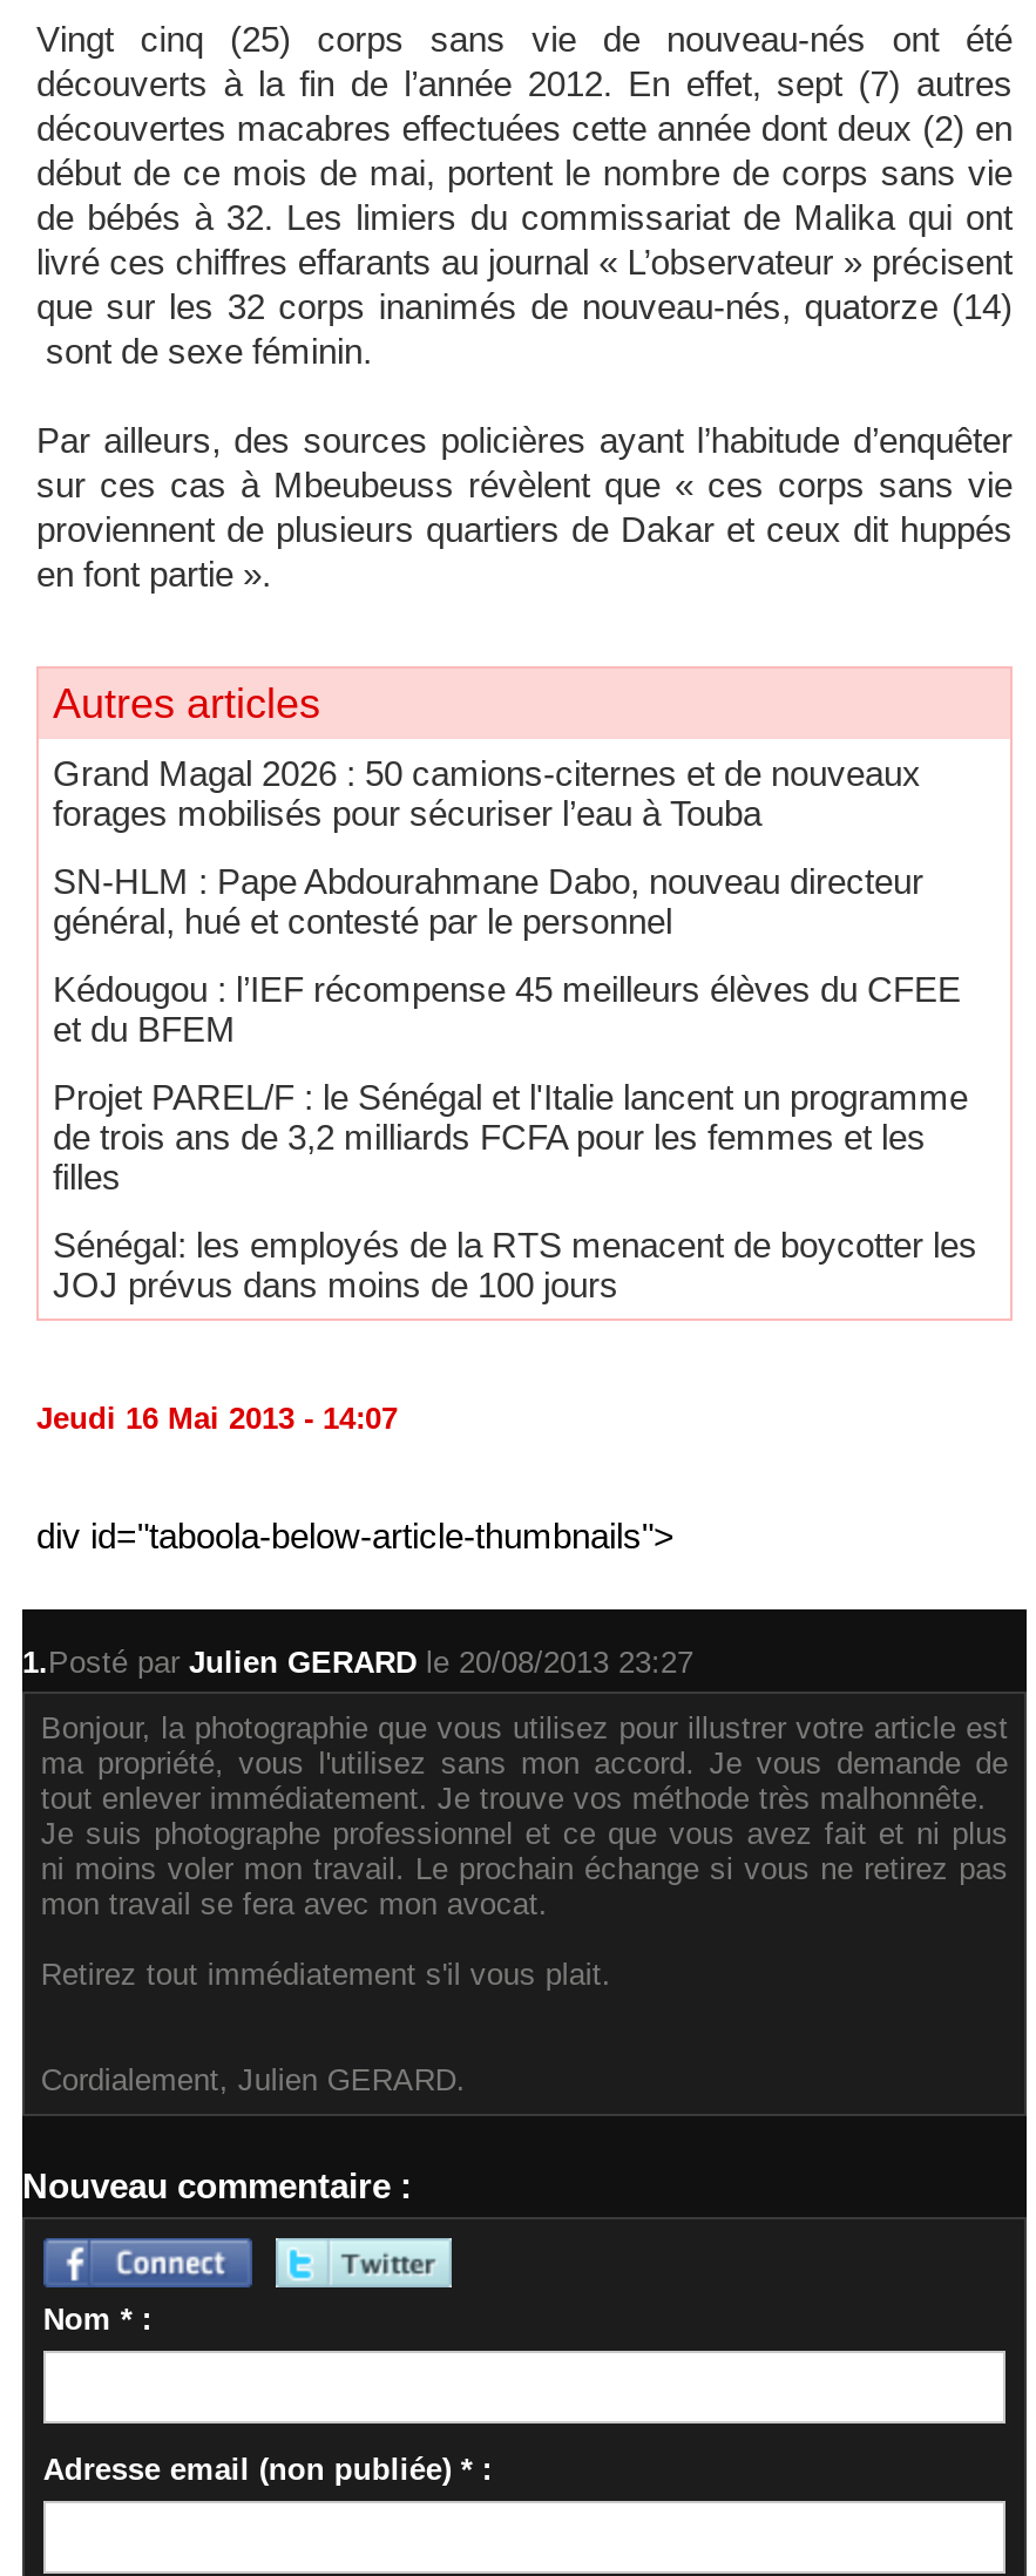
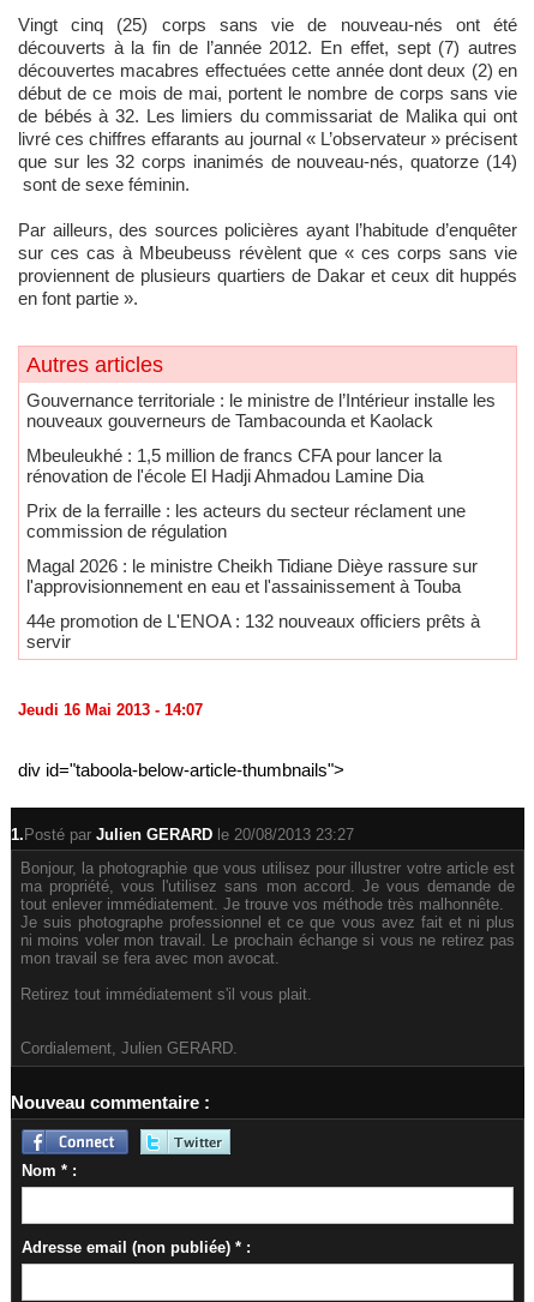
[53,753,921,833] Grand Magal 2026 : 50 camions-citernes et de nouveaux | forages mobilisés pour sécuriser l’eau à Touba -> [26,390,496,431] Gouvernance territoriale : le ministre de l’Intérieur installe les | nouveaux gouverneurs de Tambacounda et Kaolack
[53,861,923,941] SN-HLM : Pape Abdourahmane Dabo, nouveau directeur | général, hué et contesté par le personnel -> [26,445,442,486] Mbeuleukhé : 1,5 million de francs CFA pour lancer la | rénovation de l'école El Hadji Ahmadou Lamine Dia
[53,969,961,1048] Kédougou : l’IEF récompense 45 meilleurs élèves du CFEE | et du BFEM -> [26,500,466,541] Prix de la ferraille : les acteurs du secteur réclament une | commission de régulation
[53,1077,968,1196] Projet PAREL/F : le Sénégal et l'Italie lancent un programme | de trois ans de 3,2 milliards FCFA pour les femmes et les | filles -> [26,555,478,596] Magal 2026 : le ministre Cheikh Tidiane Dièye rassure sur | l'approvisionnement en eau et l'assainissement à Touba
[53,1224,977,1304] Sénégal: les employés de la RTS menacent de boycotter les | JOJ prévus dans moins de 100 jours -> [26,611,480,651] 44e promotion de L'ENOA : 132 nouveaux officiers prêts à | servir

